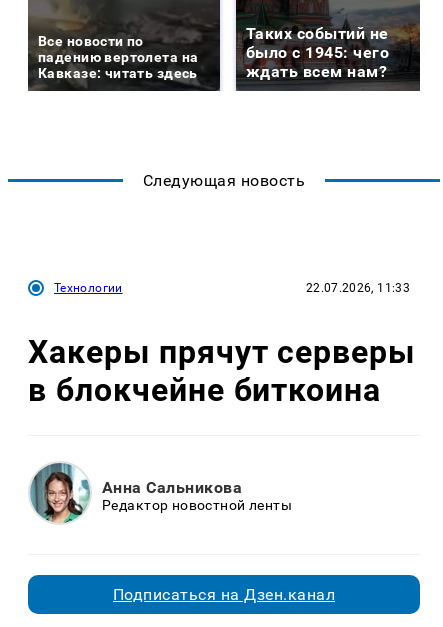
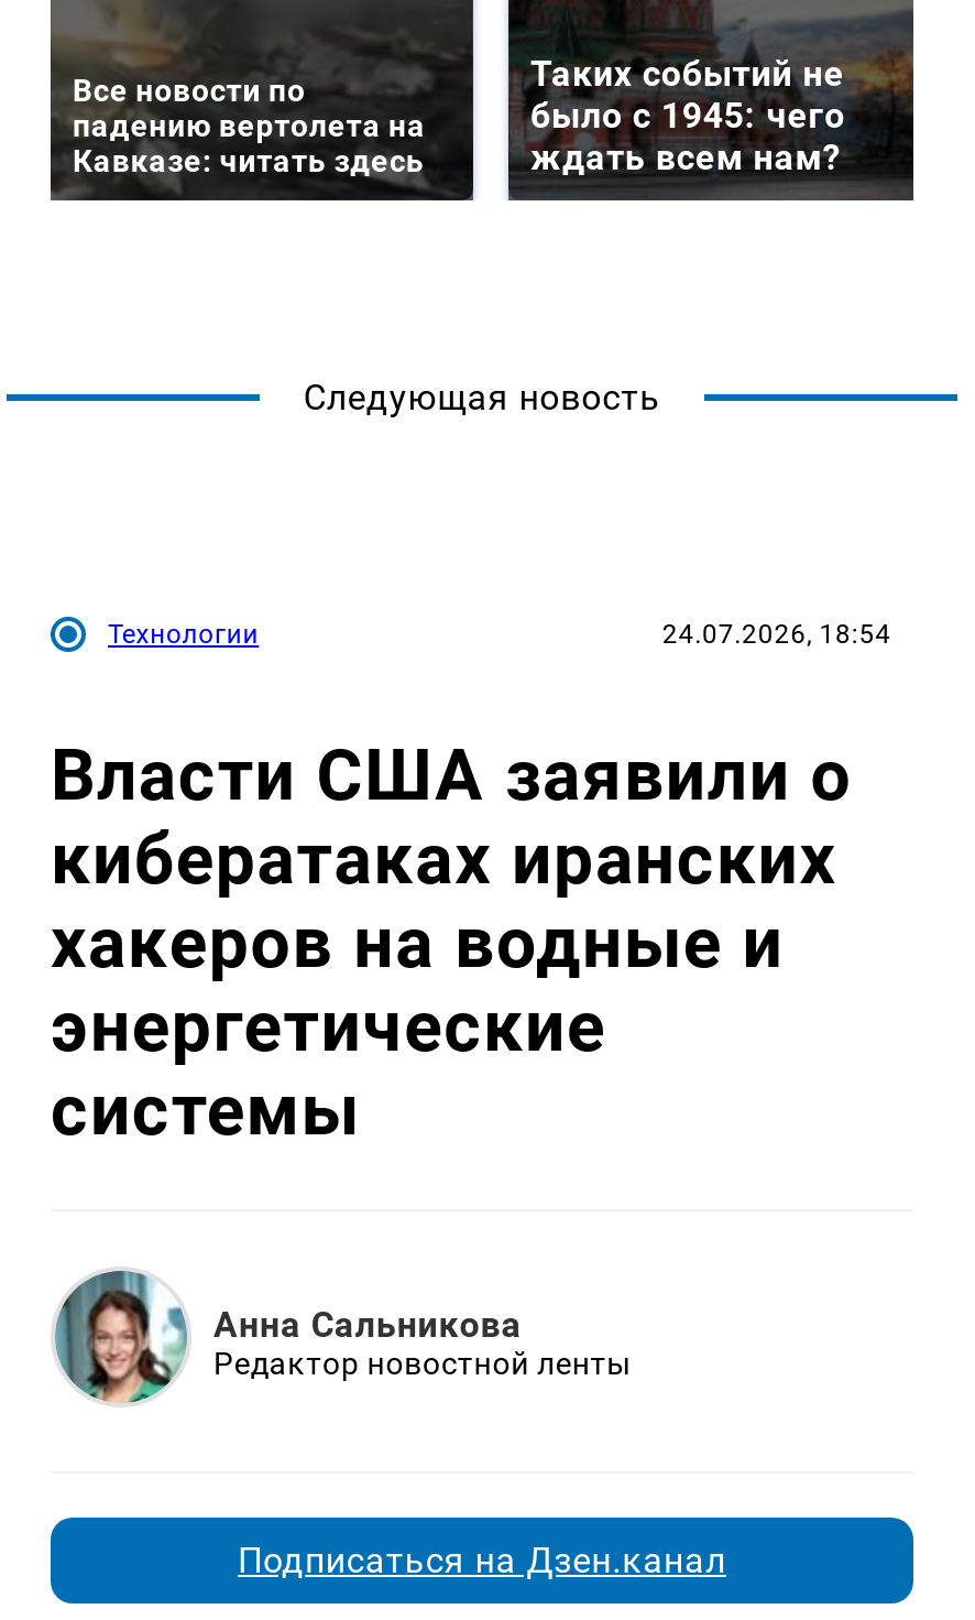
[306,281,410,295] 22.07.2026, 11:33 -> [662,619,891,650] 24.07.2026, 18:54
[28,333,415,409] Хакеры прячут серверы | в блокчейне биткоина -> [51,733,852,1151] Власти США заявили о | кибератаках иранских | хакеров на водные и | энергетические | системы

